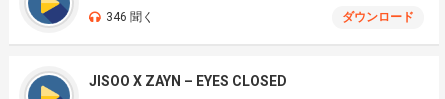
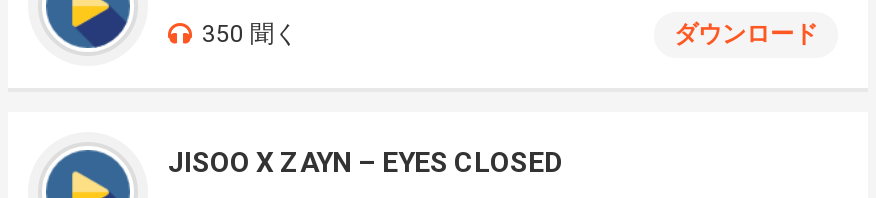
[106,10,154,24] 346 聞く -> [202,20,298,48] 350 聞く

